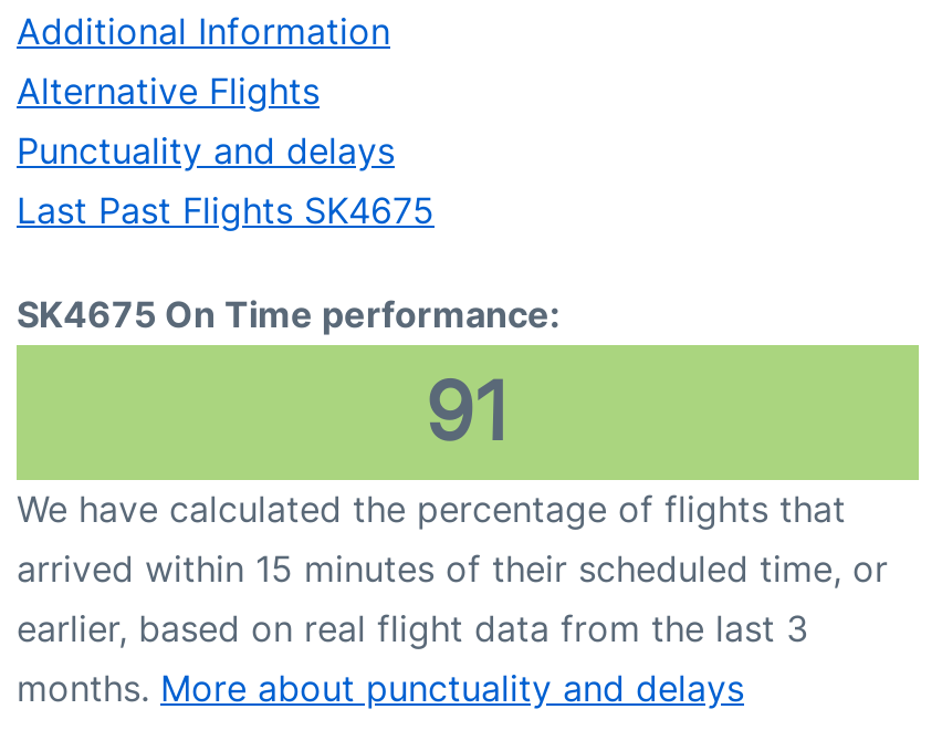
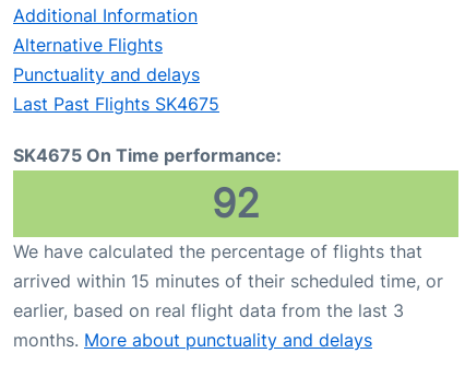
[425,363,511,460] 91 -> [212,179,260,227] 92

